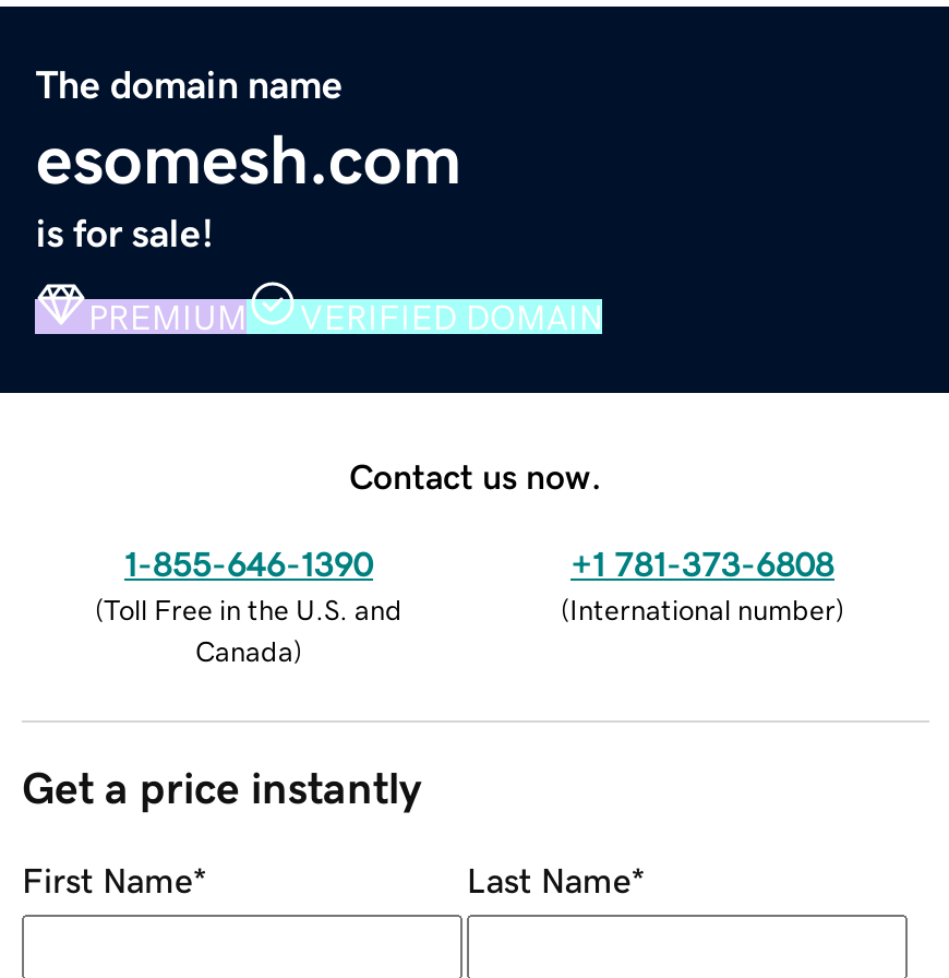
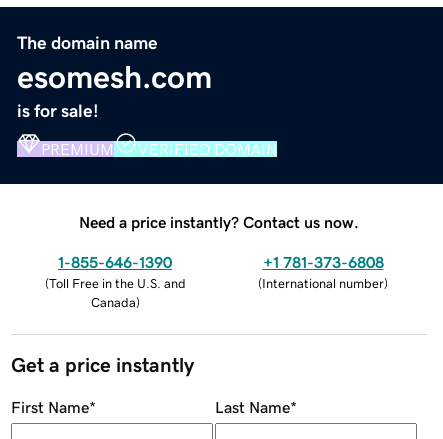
[349,458,602,492] Contact us now. -> [79,214,359,230] Need a price instantly? Contact us now.

